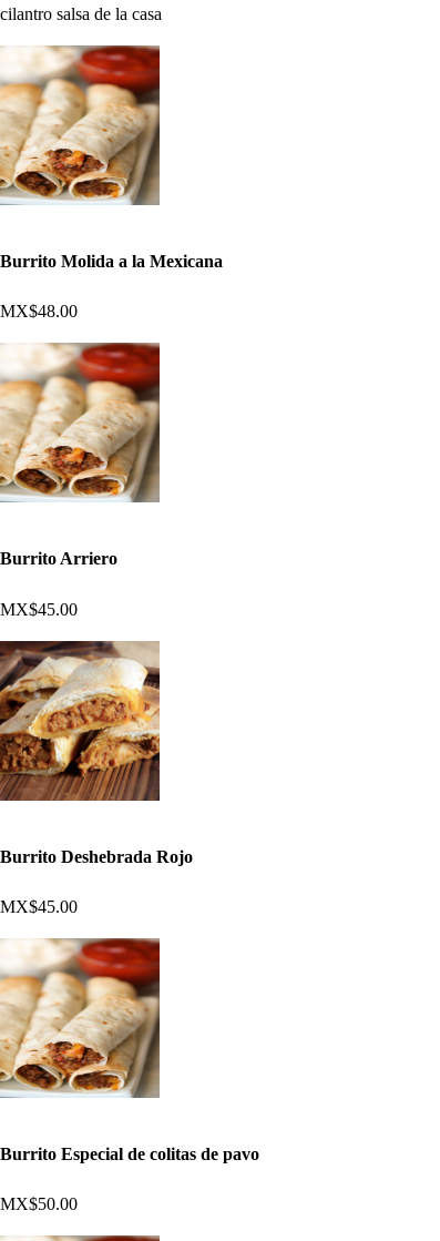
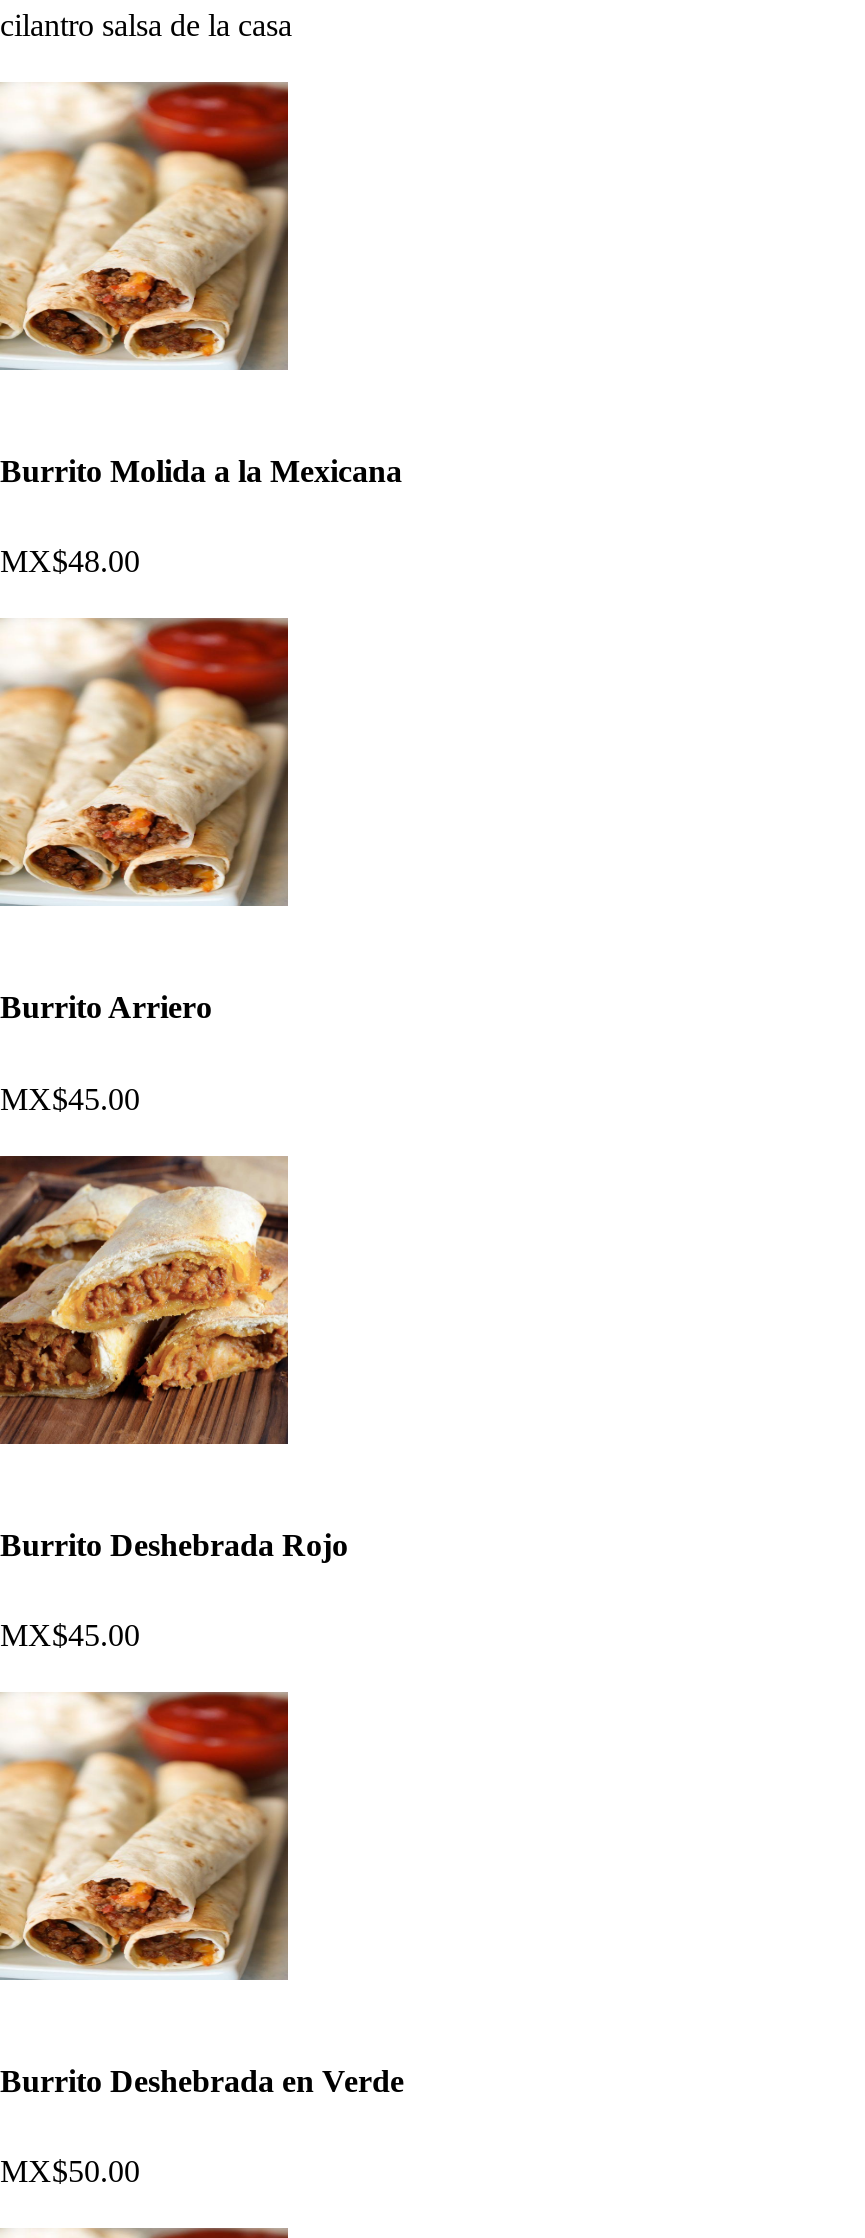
[0,1144,259,1163] Burrito Especial de colitas de pavo -> [0,2064,404,2098] Burrito Deshebrada en Verde

